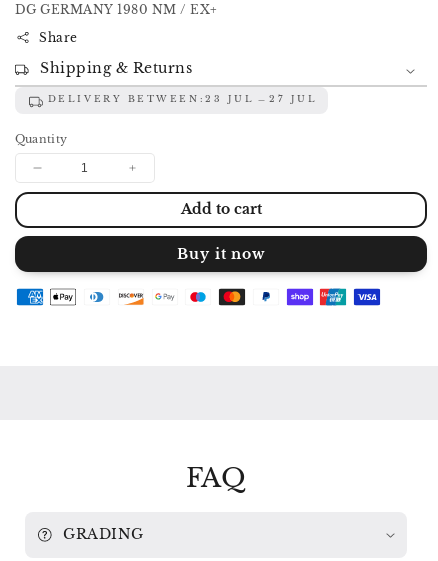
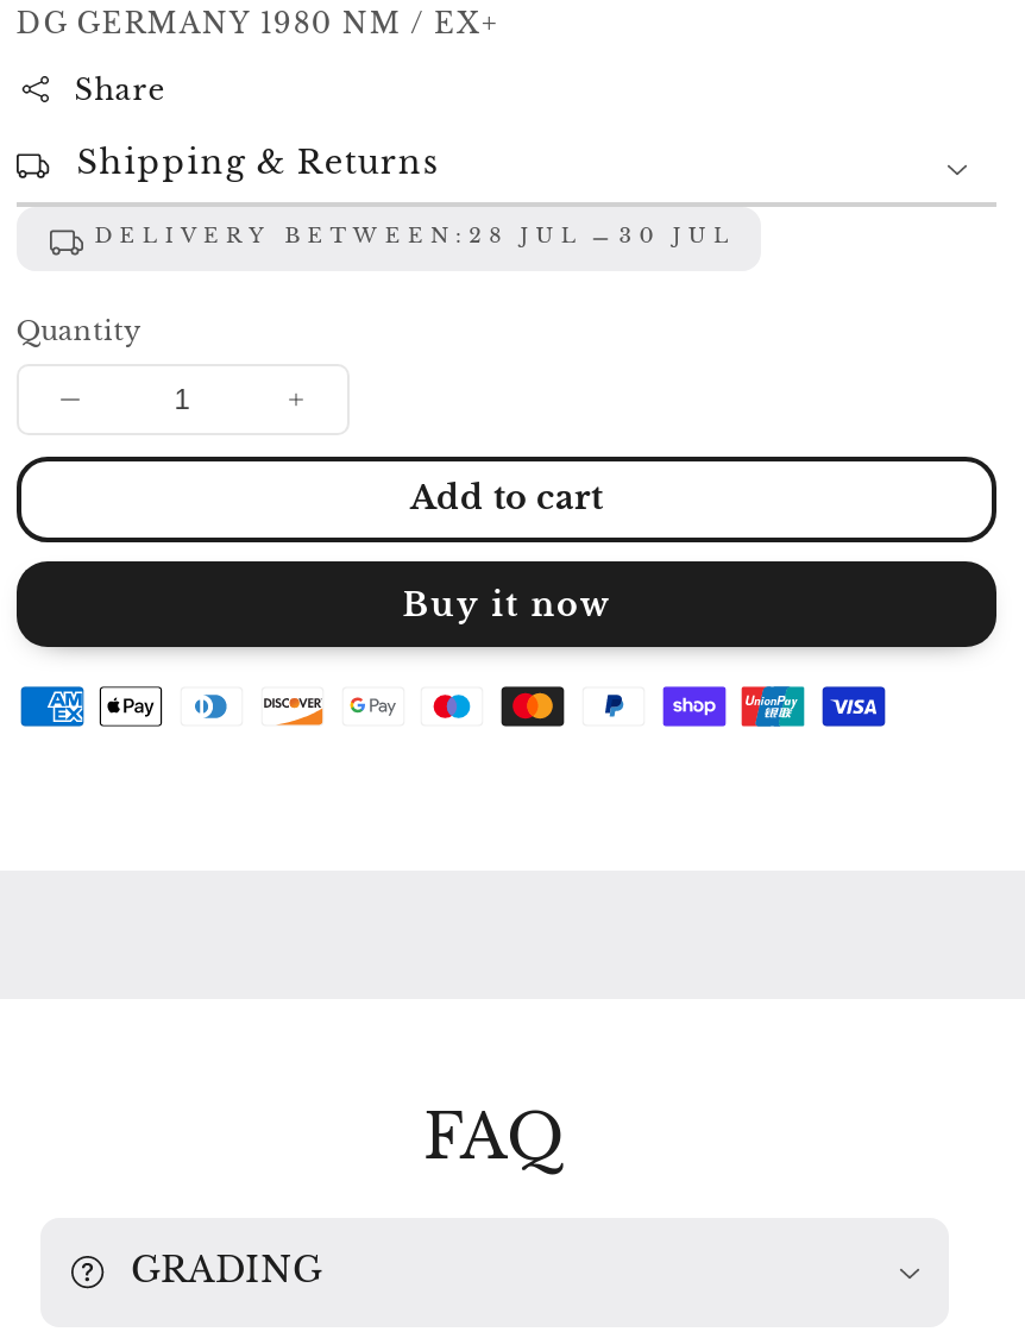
[48,94,254,104] DELIVERY BETWEEN: 23 JUL -> [95,223,584,246] DELIVERY BETWEEN: 28 JUL
[269,94,317,104] 27 JUL -> [619,223,736,246] 30 JUL

